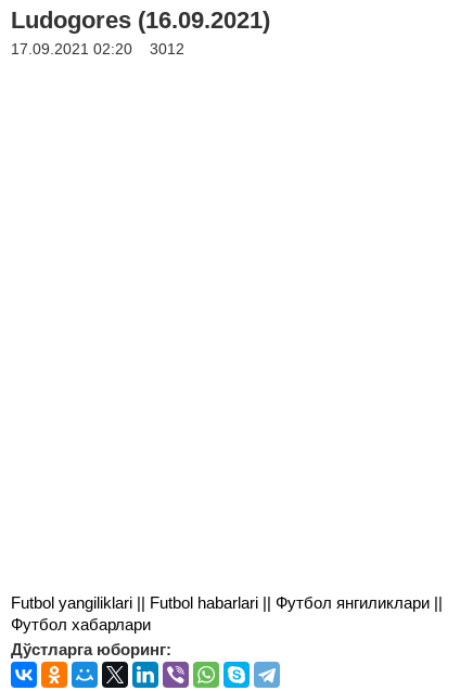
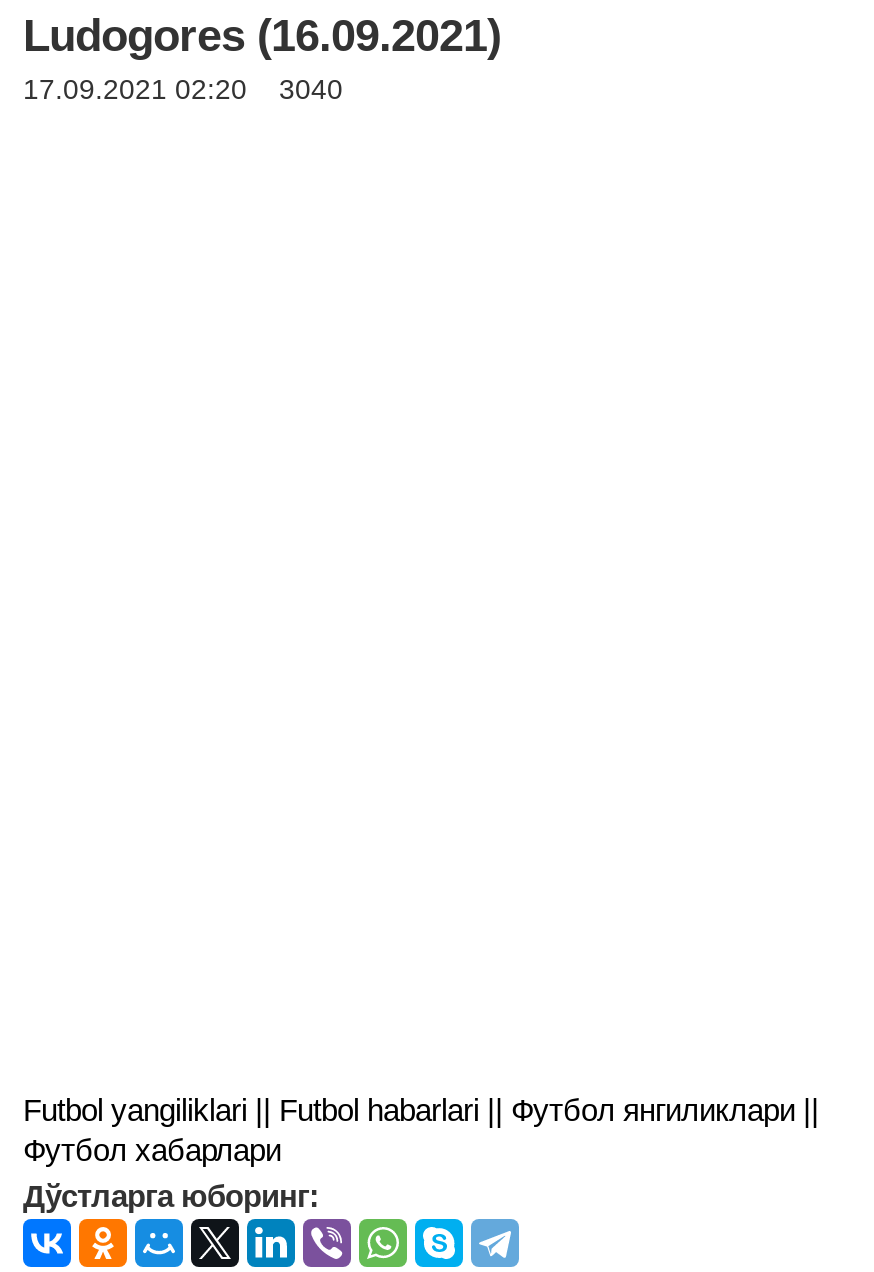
[11,40,184,57] 17.09.2021 02:20 3012 -> [23,73,343,105] 17.09.2021 02:20 3040

